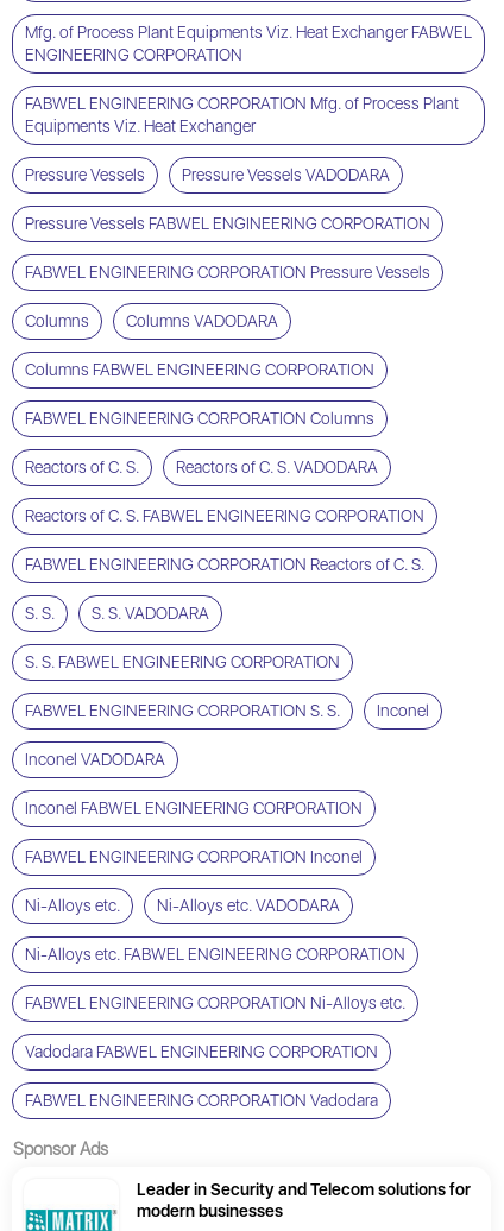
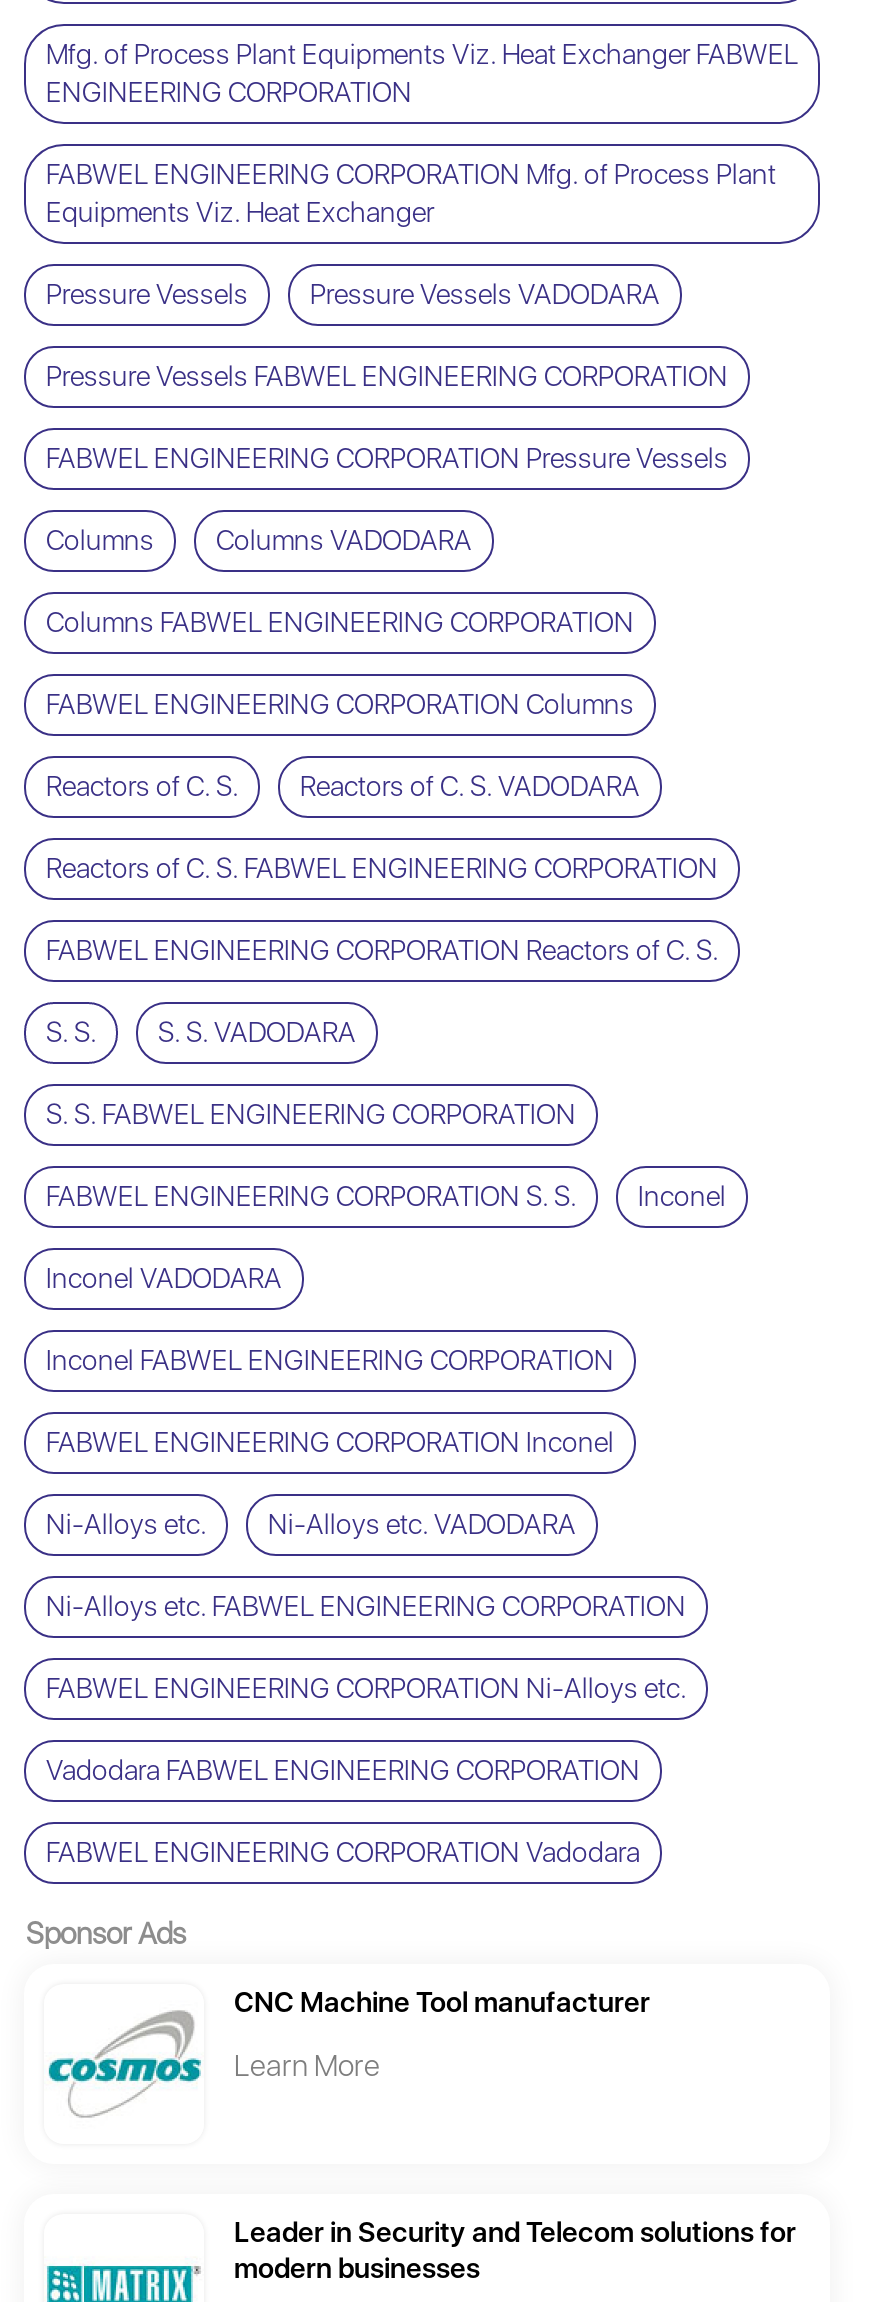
none -> [46,1987,650,2118] [image] | CNC Machine Tool manufacturer | Learn More

